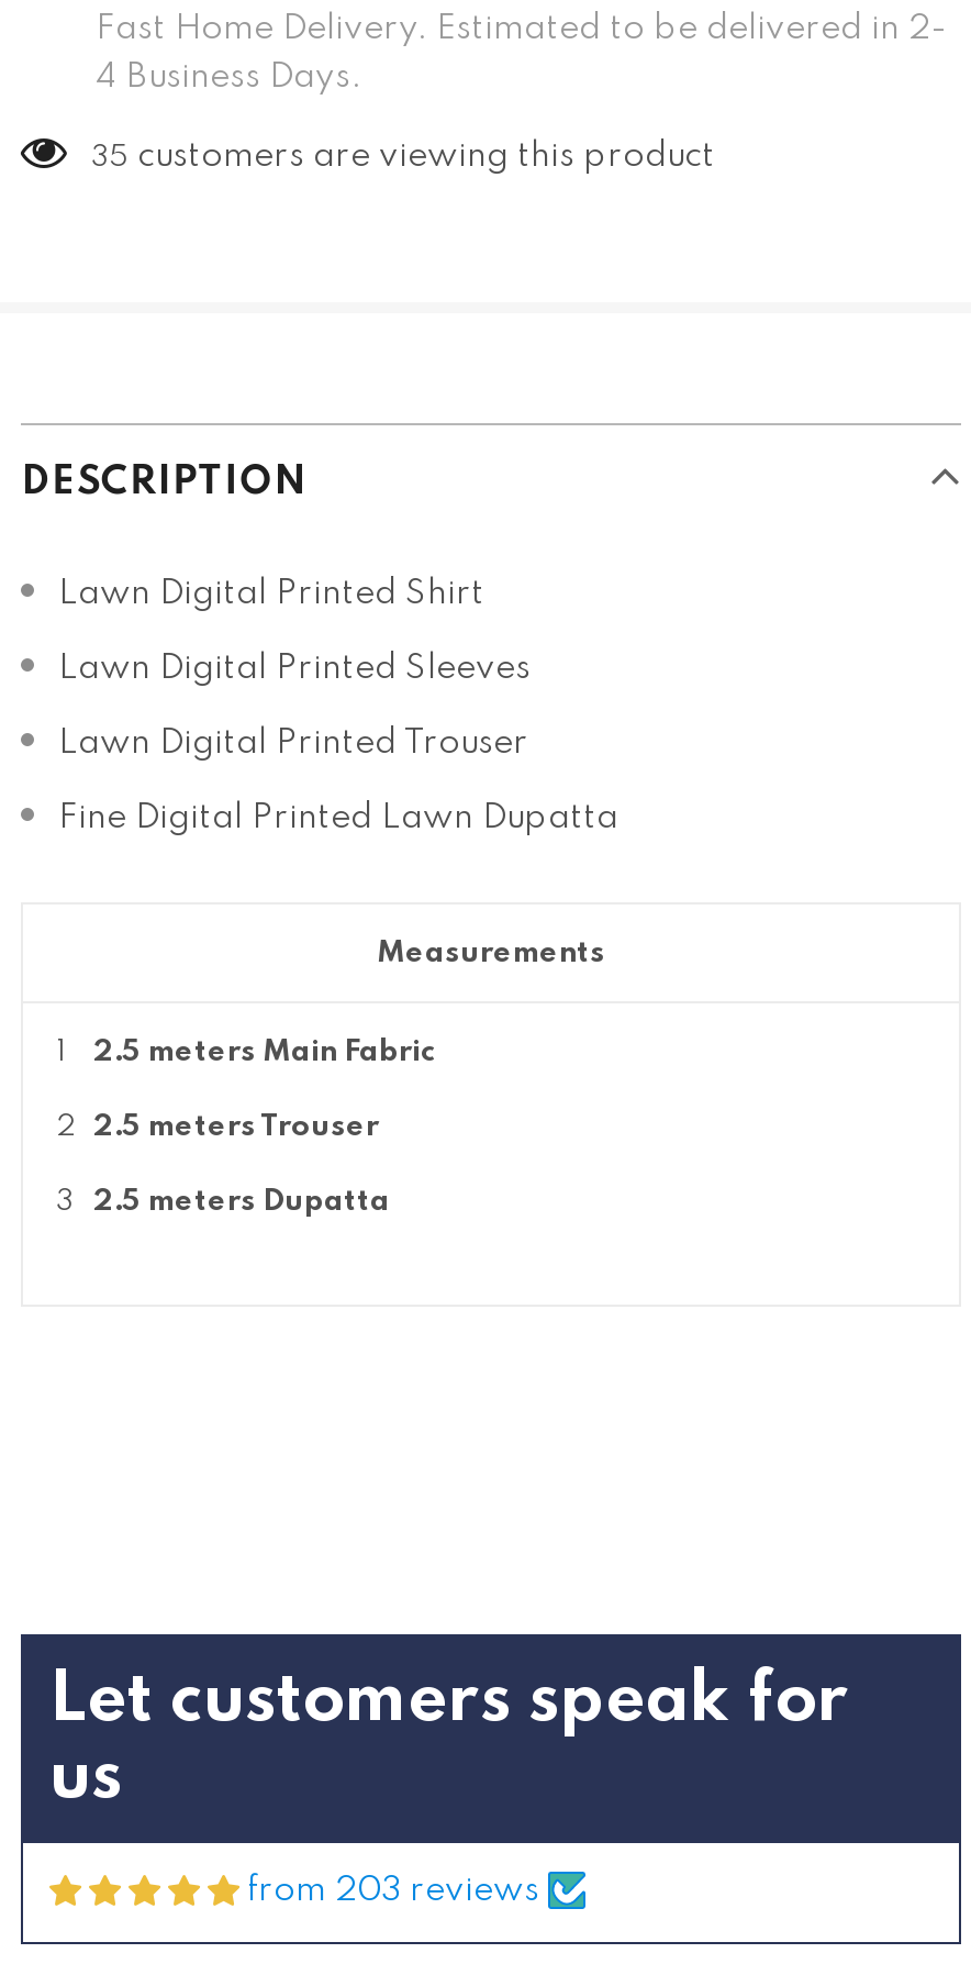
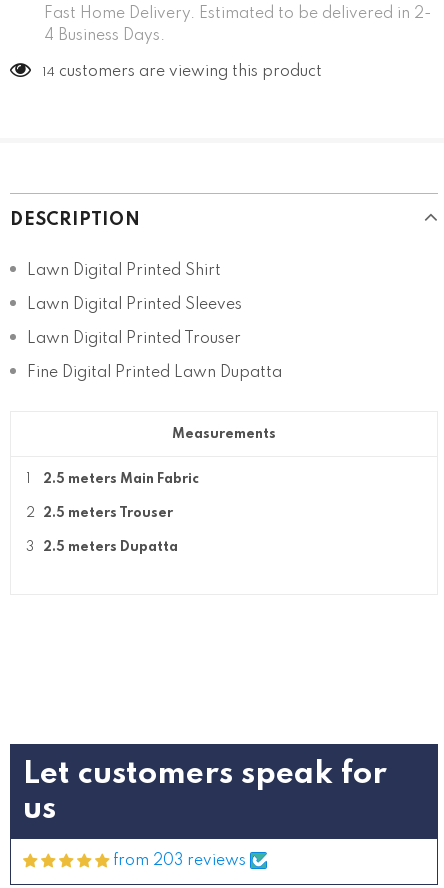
[91,139,715,174] 35 customers are viewing this product -> [42,64,322,80] 14 customers are viewing this product

